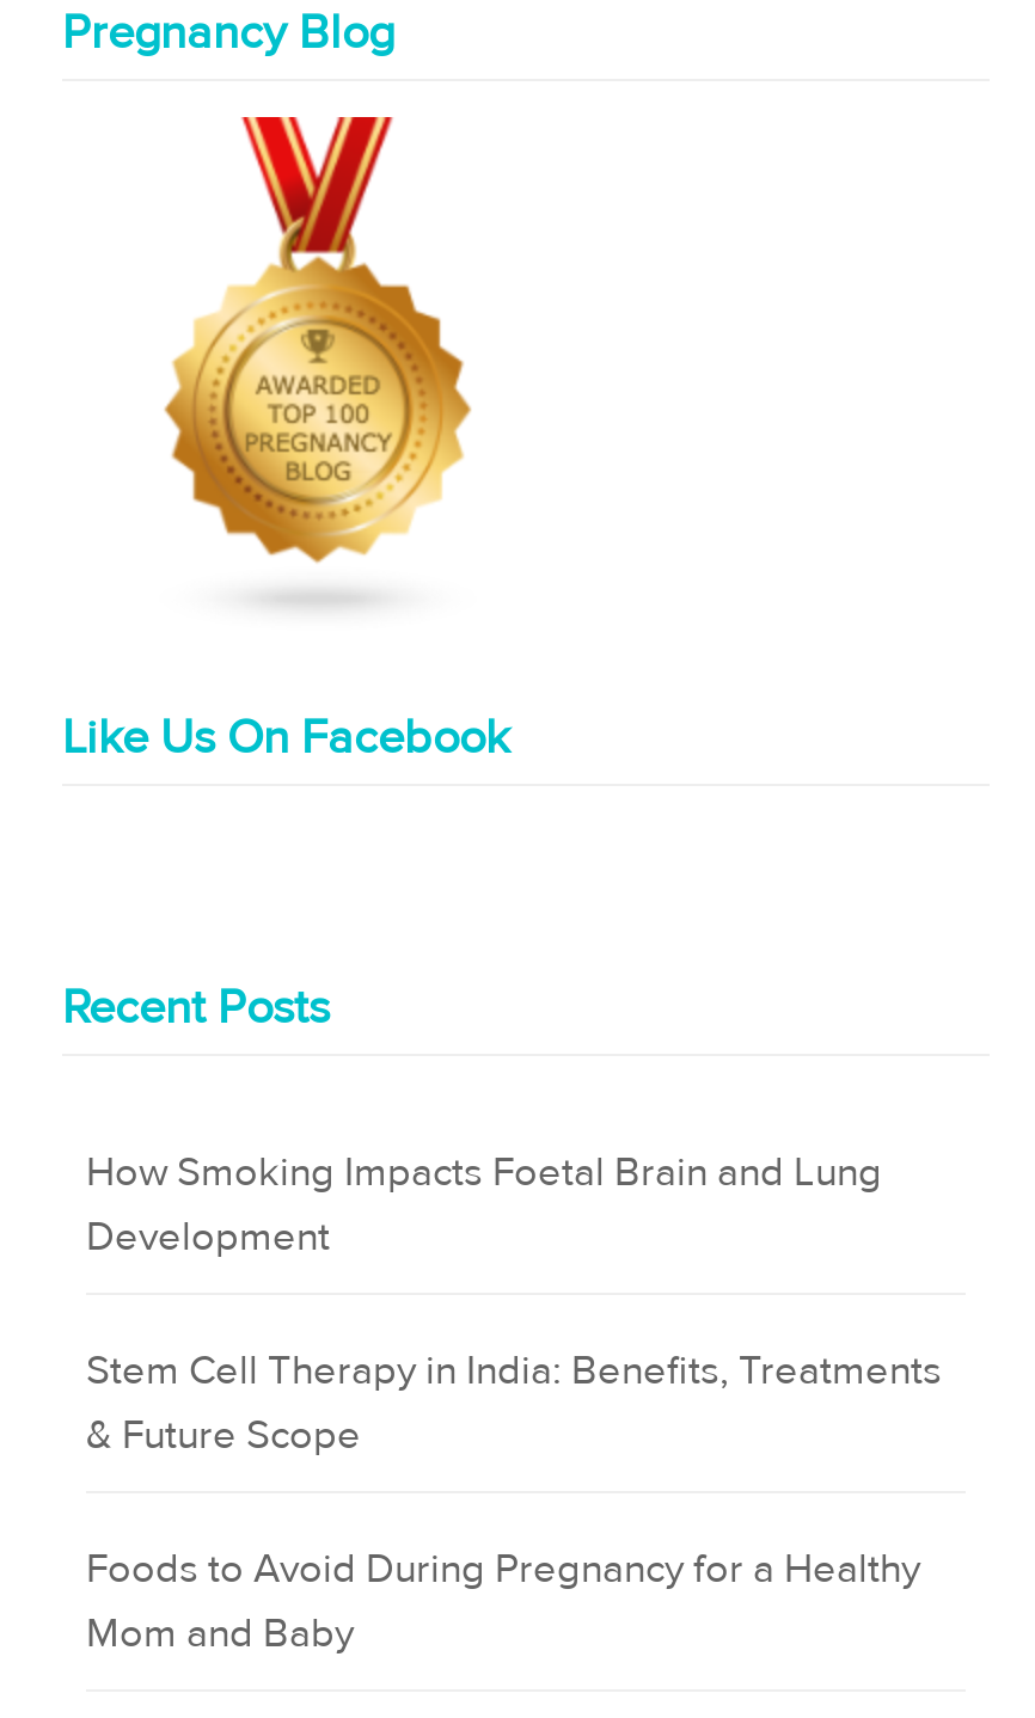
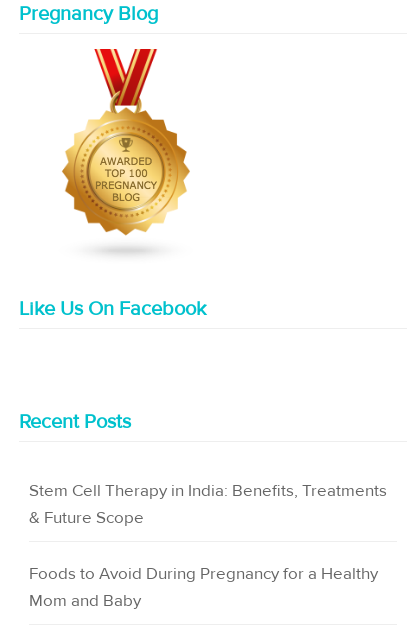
[86,1147,882,1262] How Smoking Impacts Foetal Brain and Lung | Development -> none

